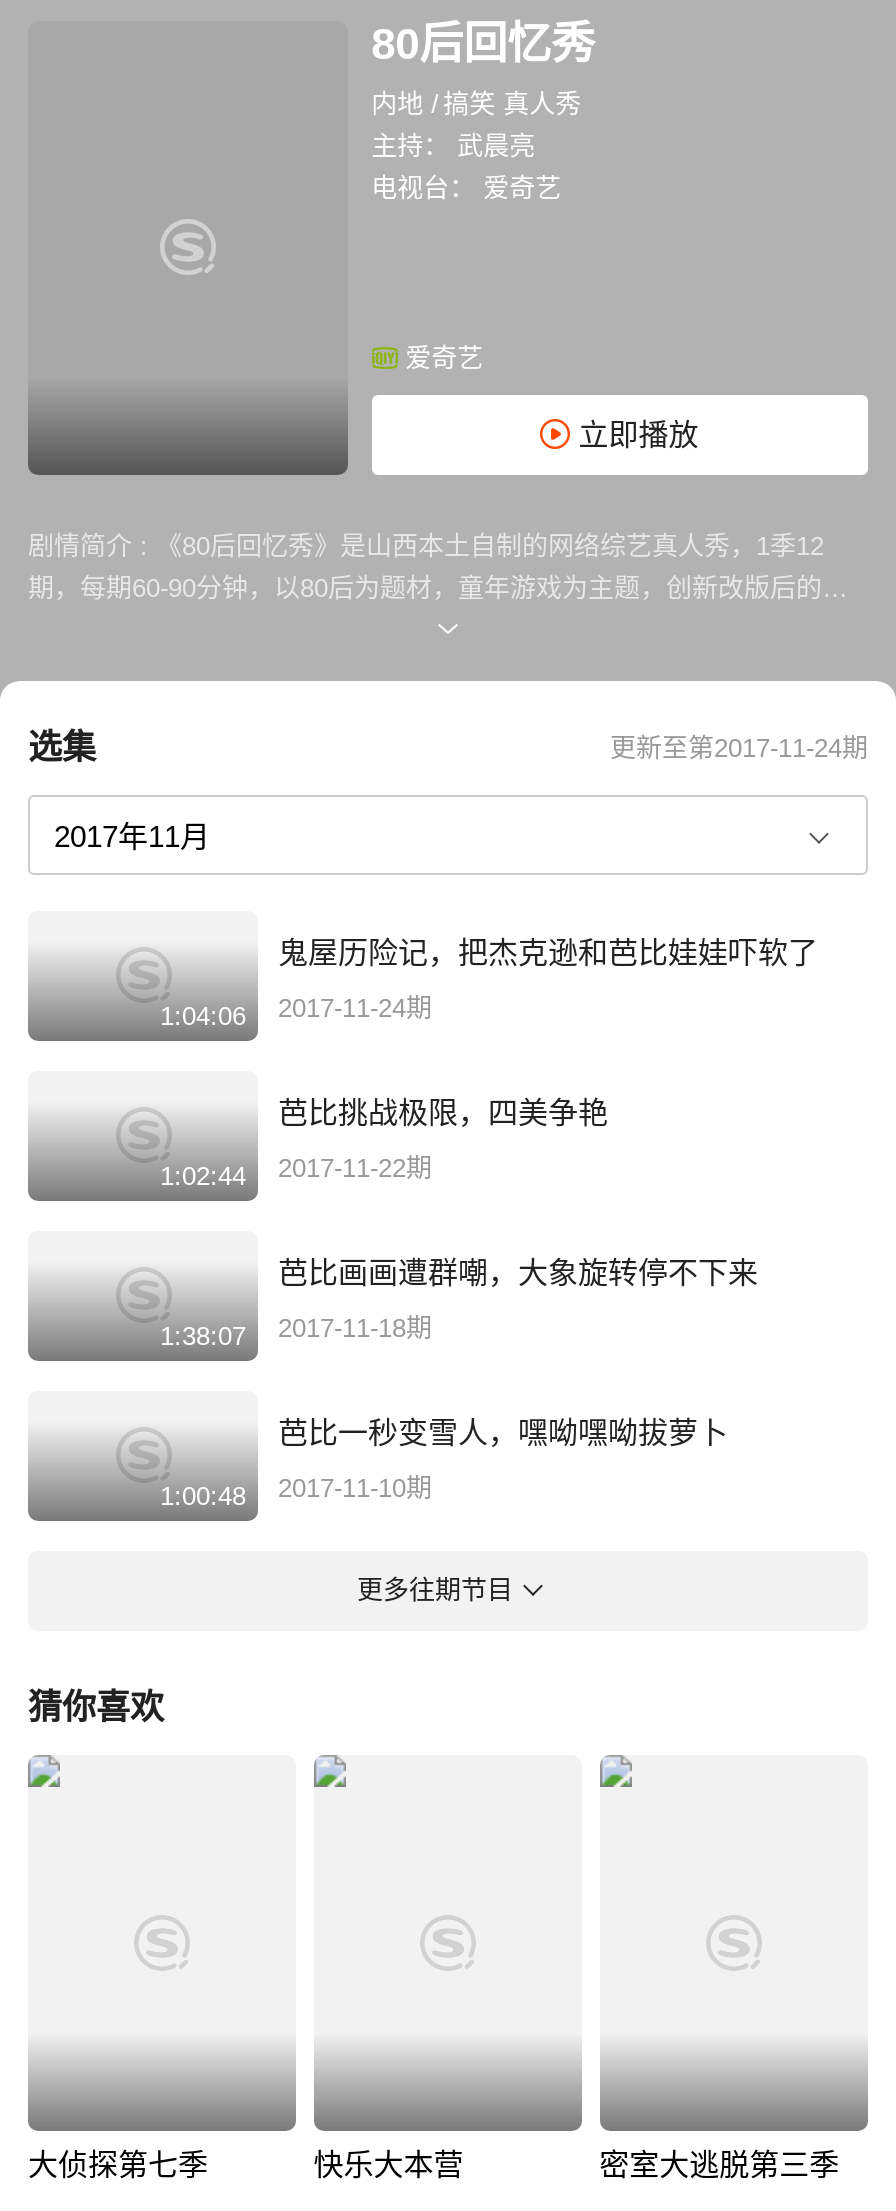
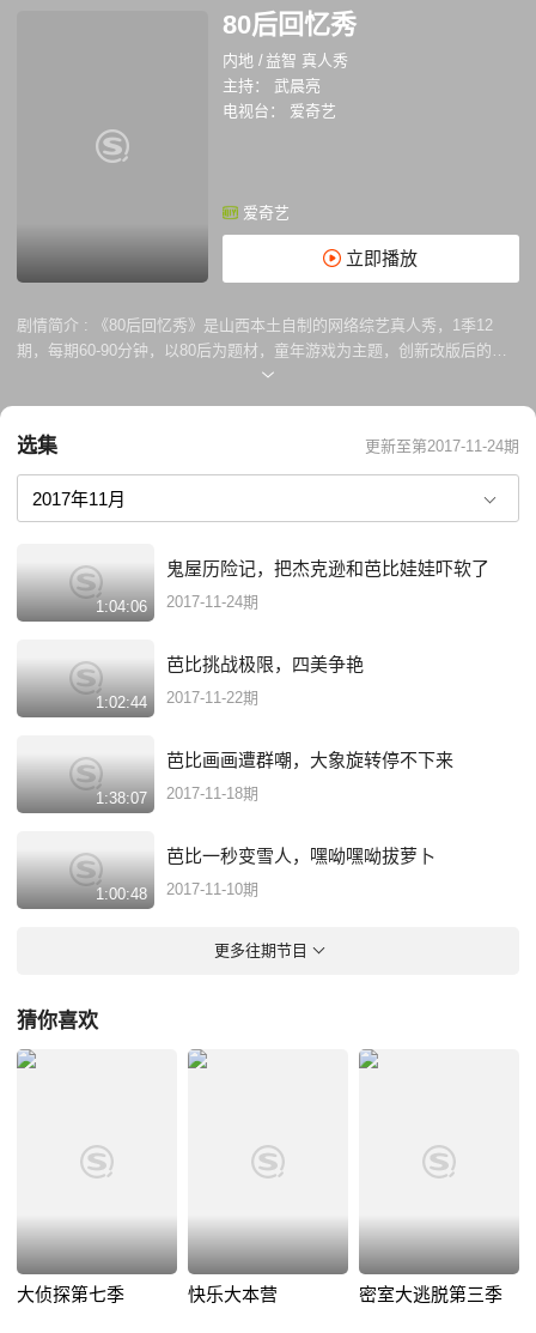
[371,89,581,119] 内地 / 搞笑 真人秀 -> [222,51,348,69] 内地 / 益智 真人秀

